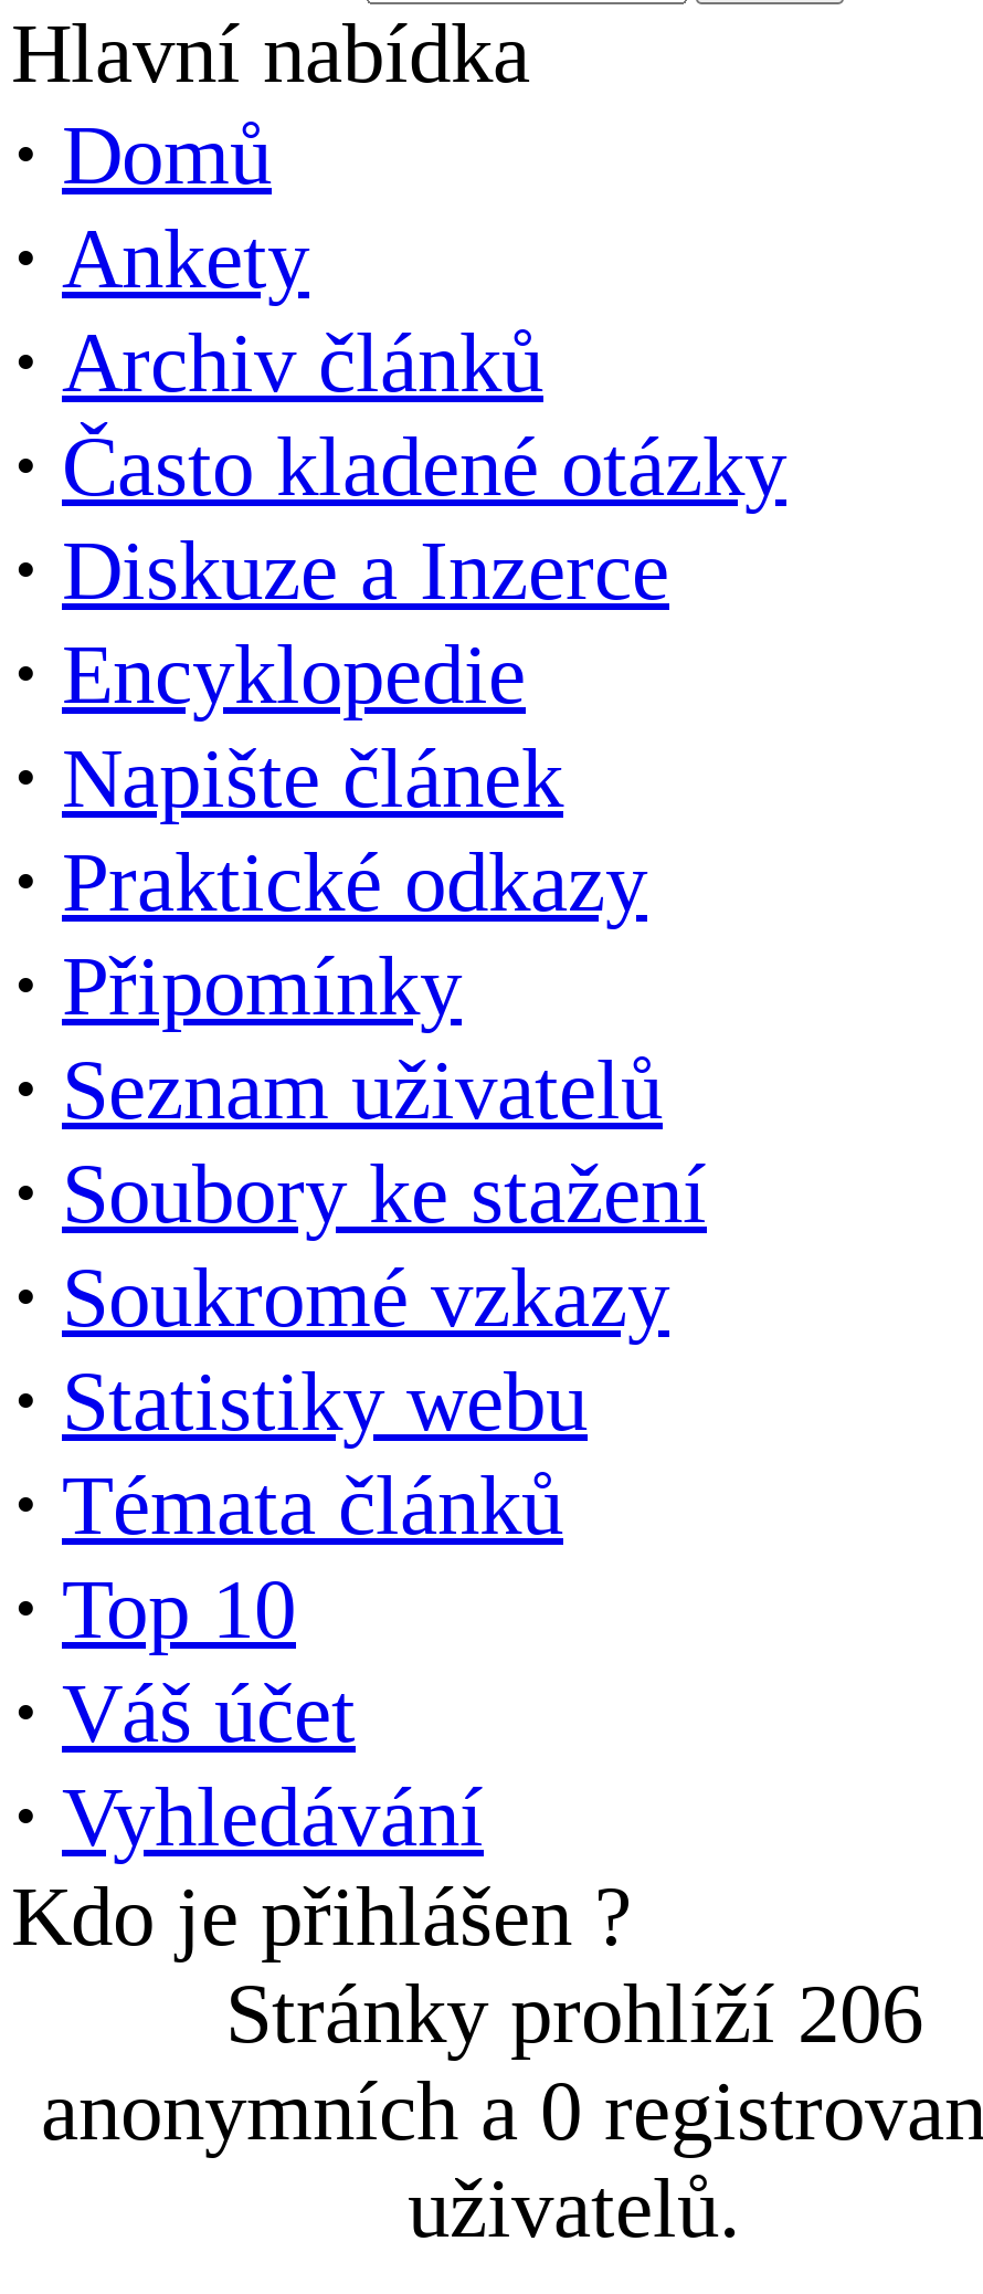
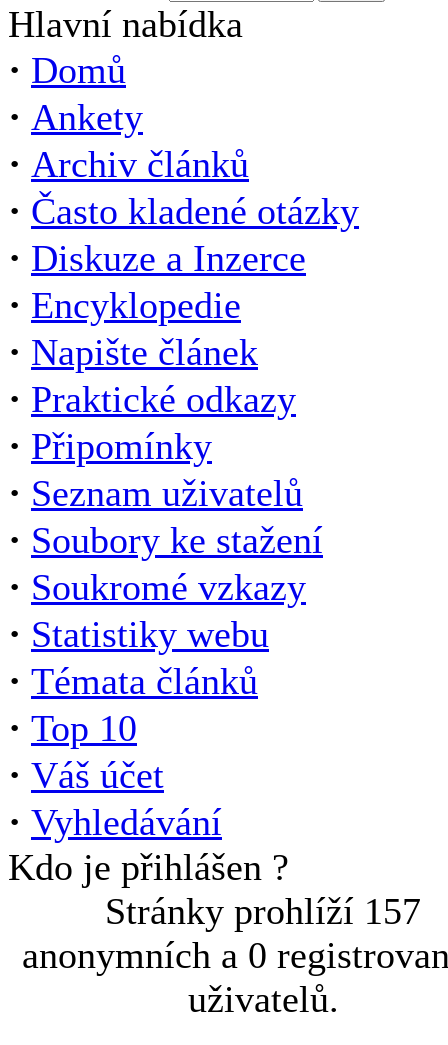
[225,1967,923,2060] Stránky prohlíží 206 -> [105,890,421,932] Stránky prohlíží 157

